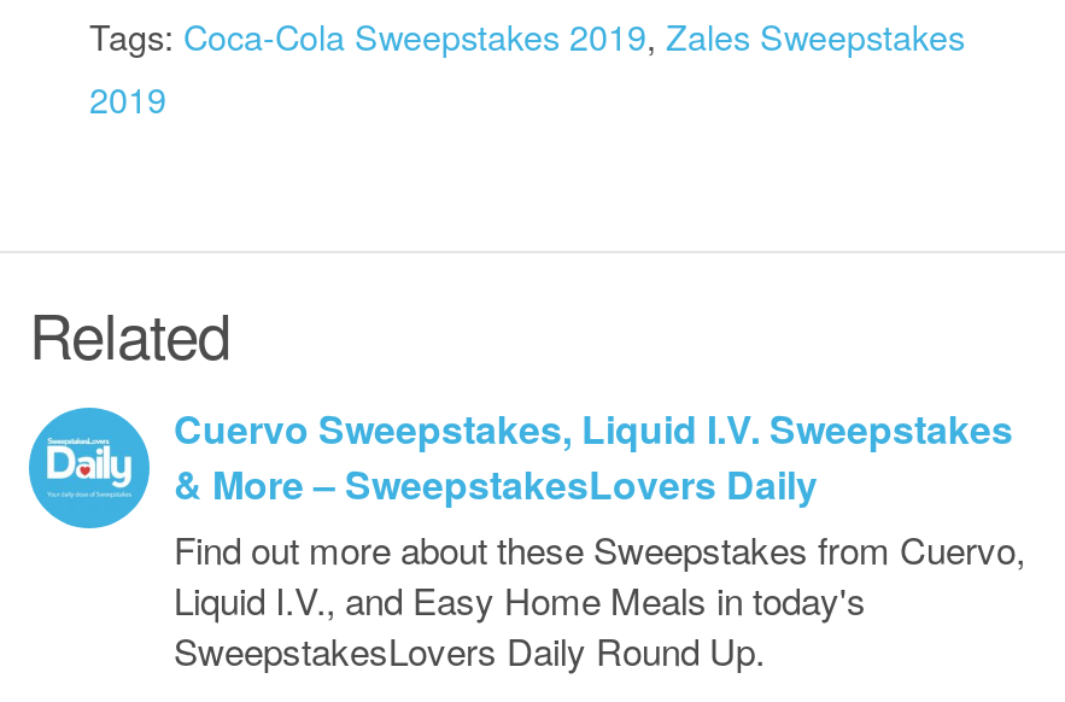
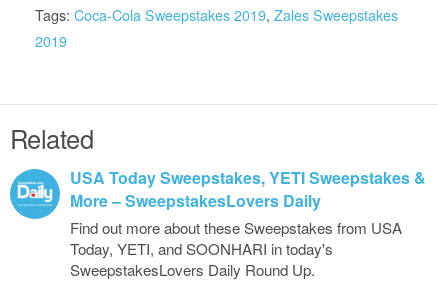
[174,399,1025,624] Cuervo Sweepstakes, Liquid I.V. Sweepstakes | & More – SweepstakesLovers Daily | Find out more about these Sweepstakes from Cuervo, | Liquid I.V., and Easy Home Meals in today's -> [70,166,426,259] USA Today Sweepstakes, YETI Sweepstakes & | More – SweepstakesLovers Daily | Find out more about these Sweepstakes from USA | Today, YETI, and SOONHARI in today's

